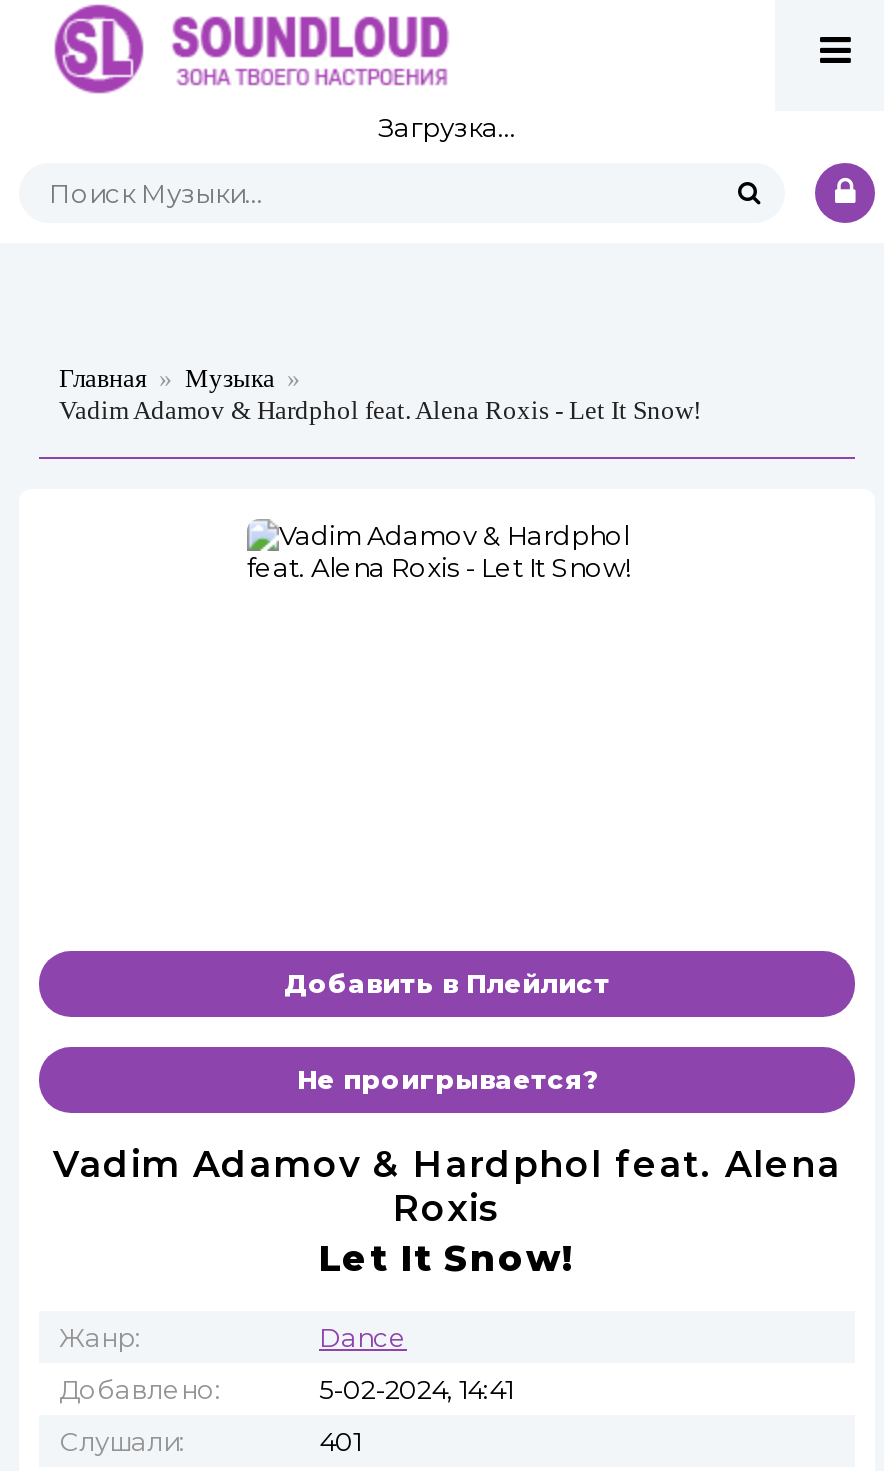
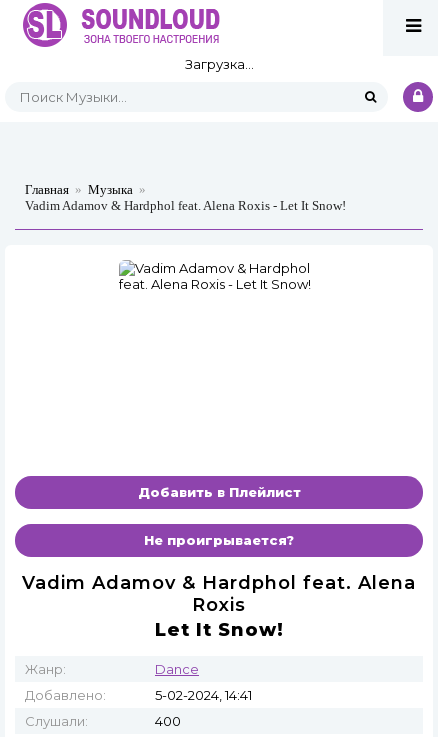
[319,1425,361,1457] 401 -> [155,713,181,729] 400

